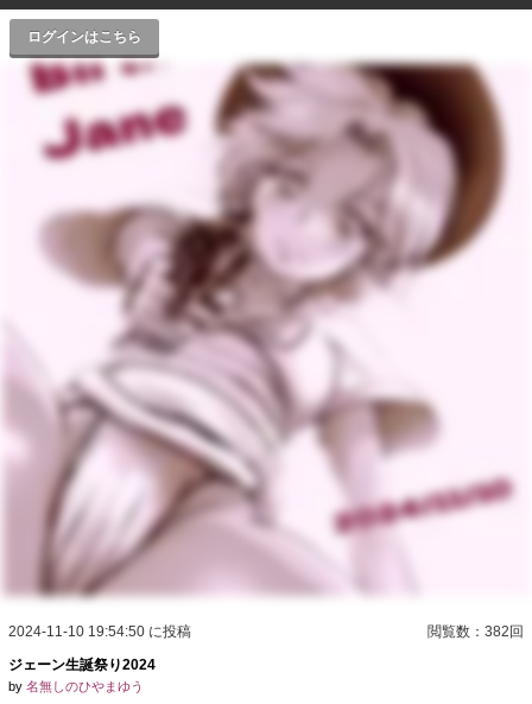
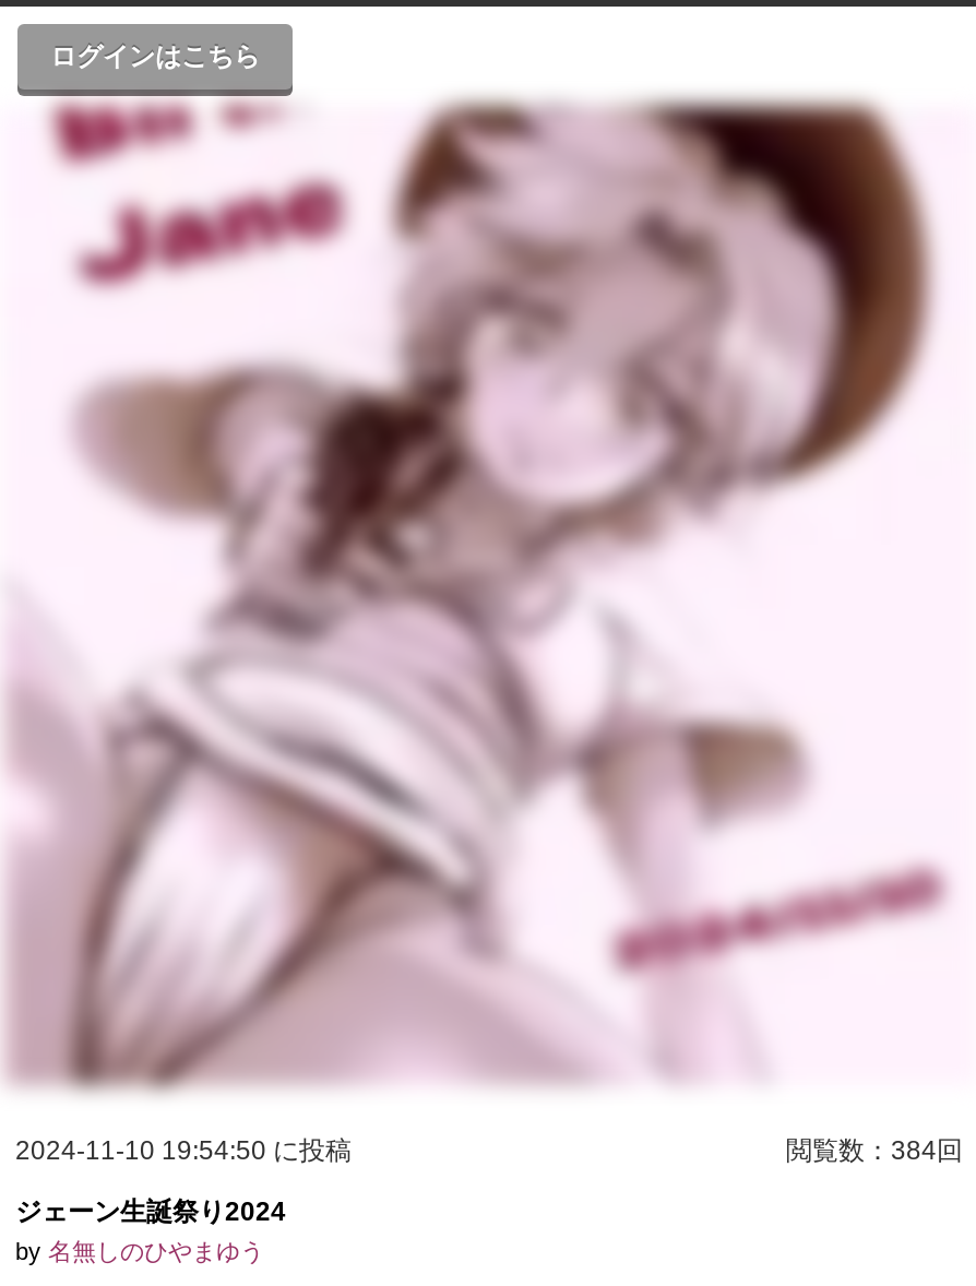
[427,623,524,640] 閲覧数：382回 -> [786,1135,963,1166] 閲覧数：384回

